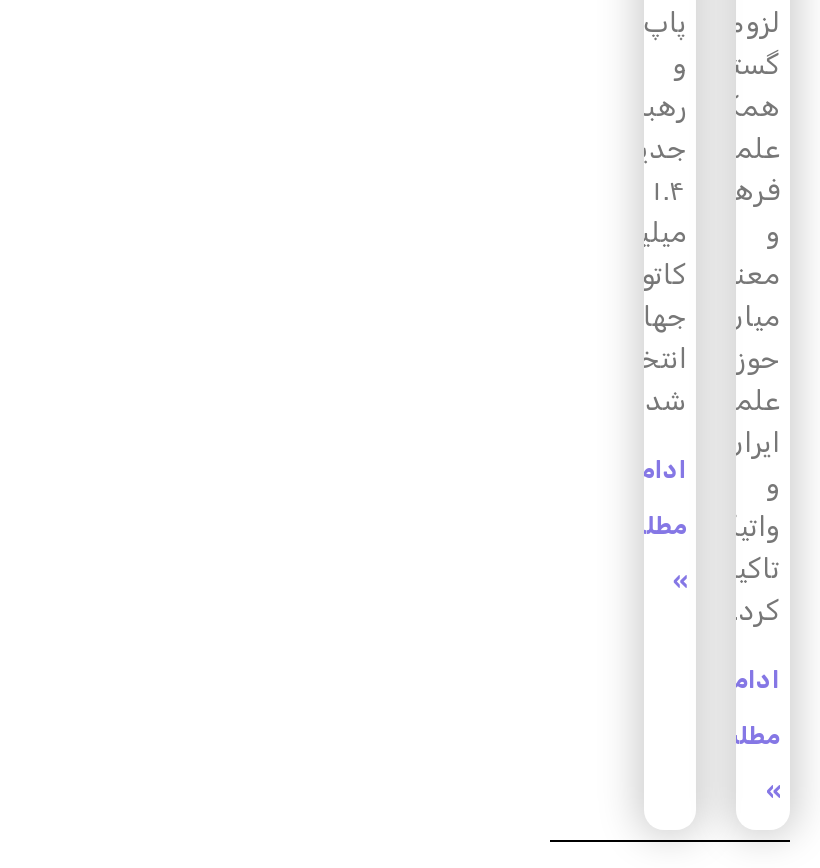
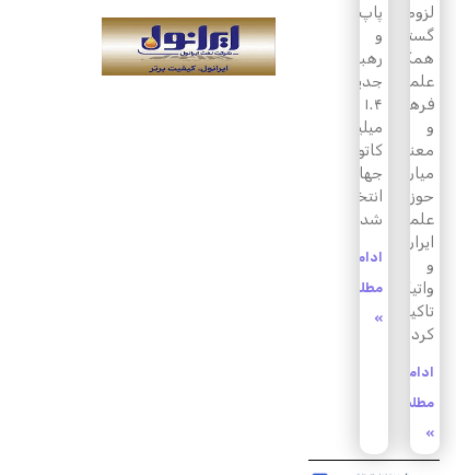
none -> [101,16,277,77] [image]

